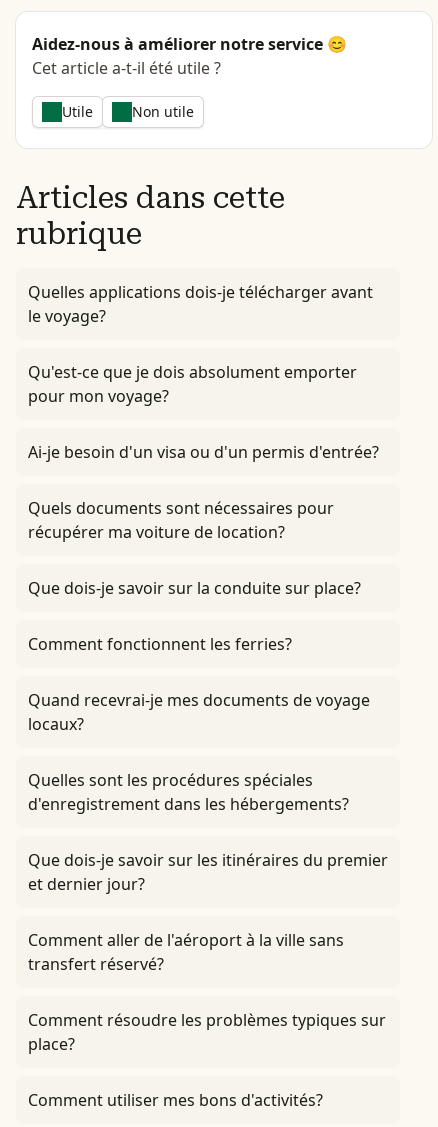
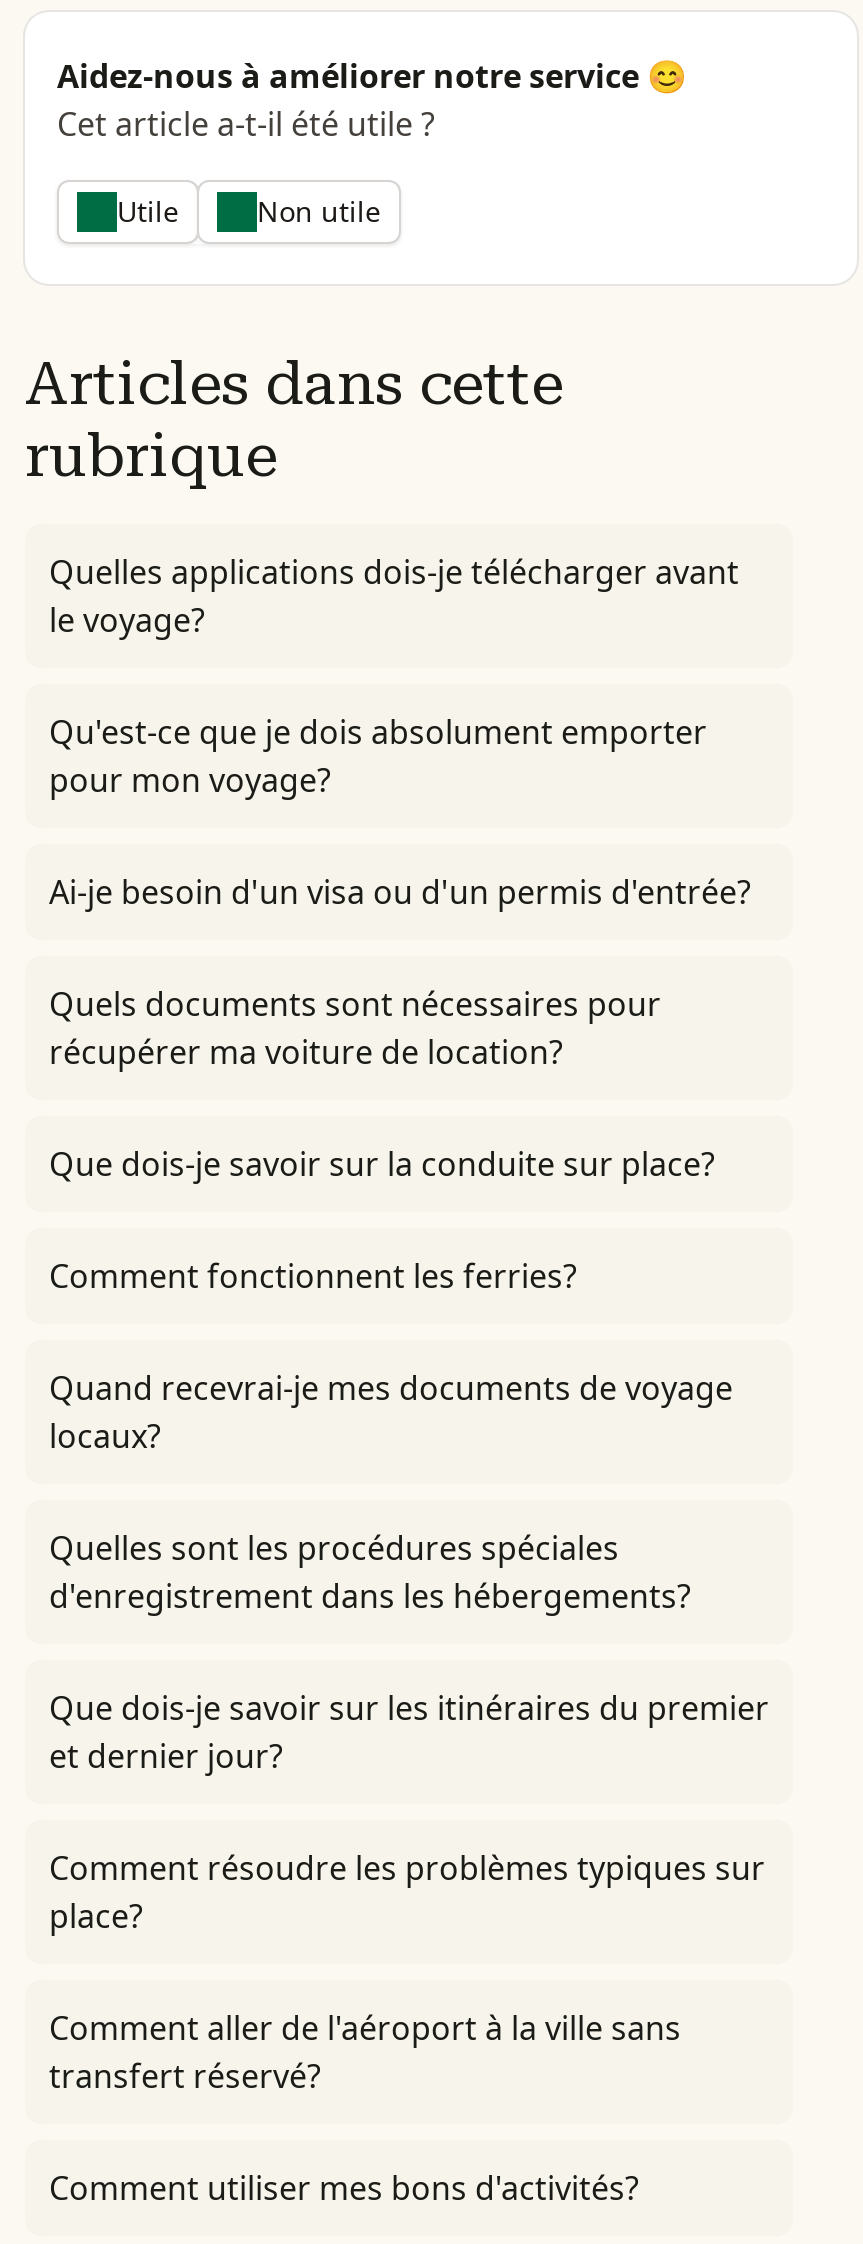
moved [28,929,344,975] -> [49,2006,681,2098]: Comment aller de l'aéroport à la ville sans | transfert réservé?
moved [28,1009,386,1055] -> [49,1846,765,1938]: Comment résoudre les problèmes typiques sur | place?

